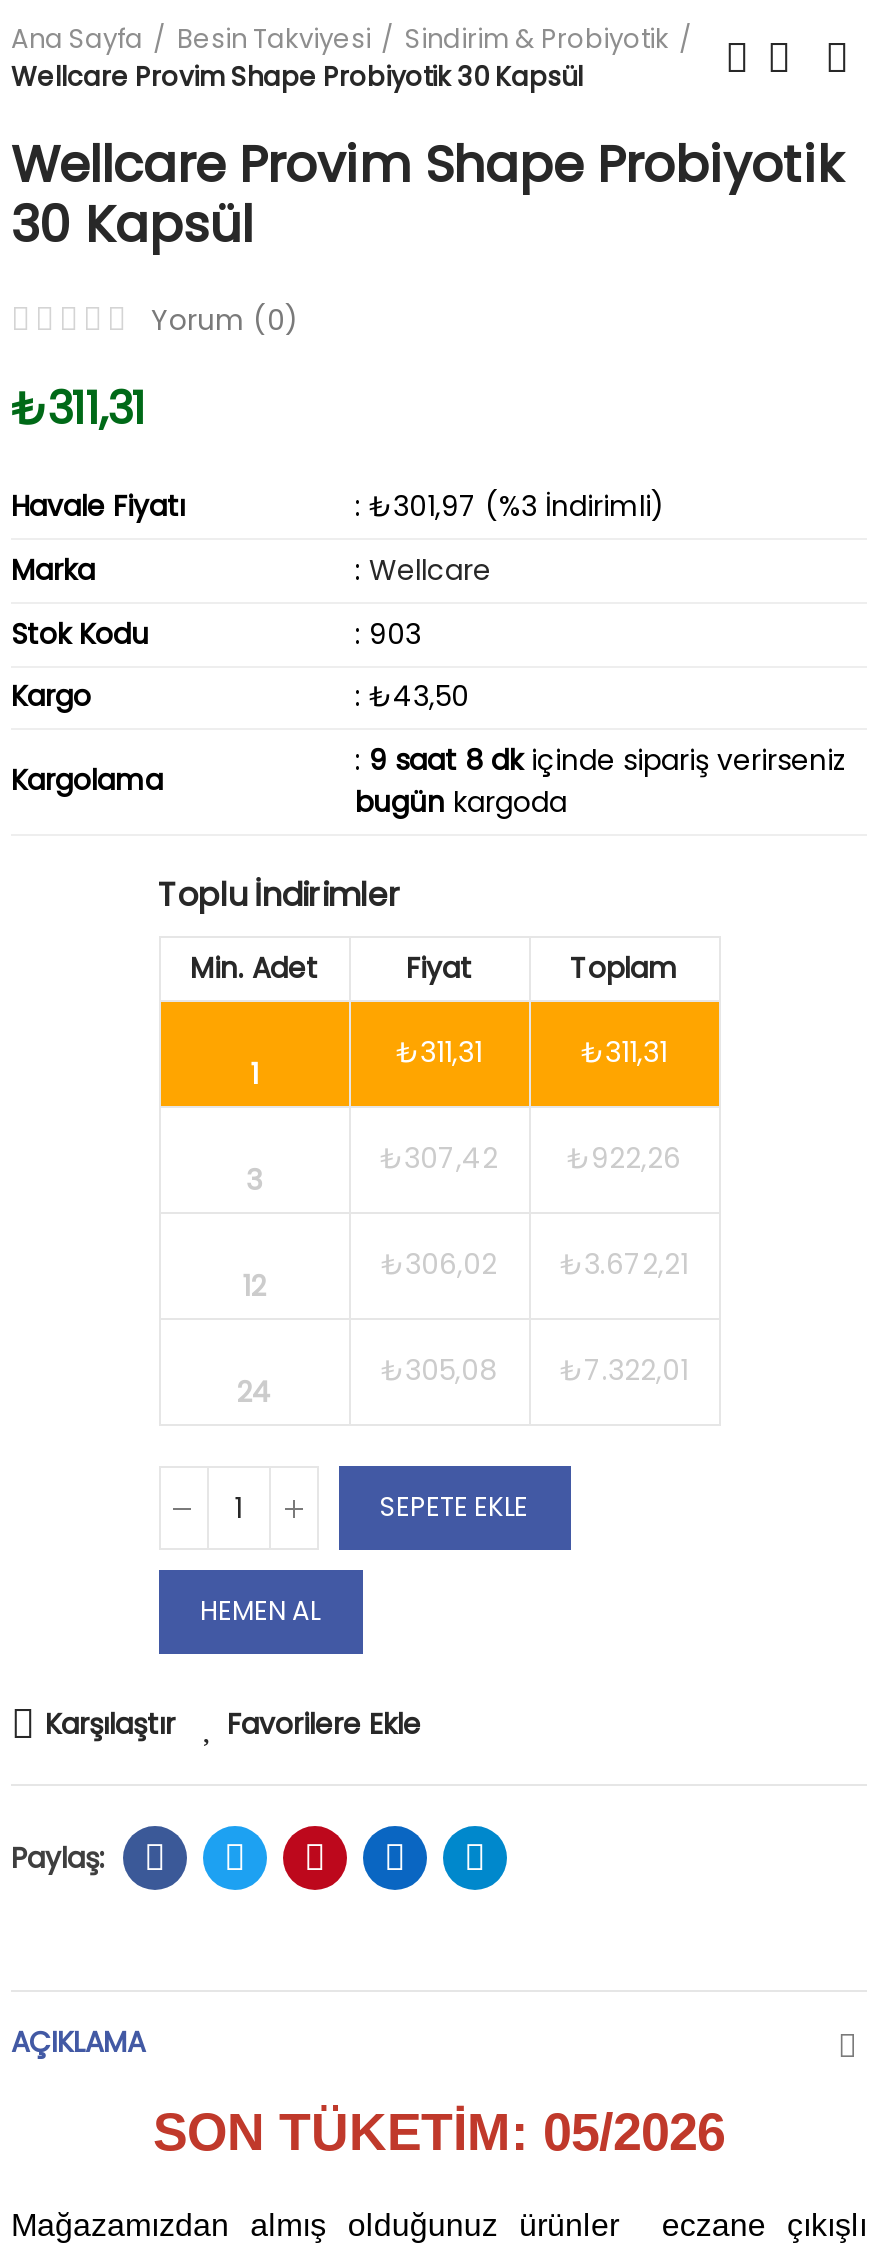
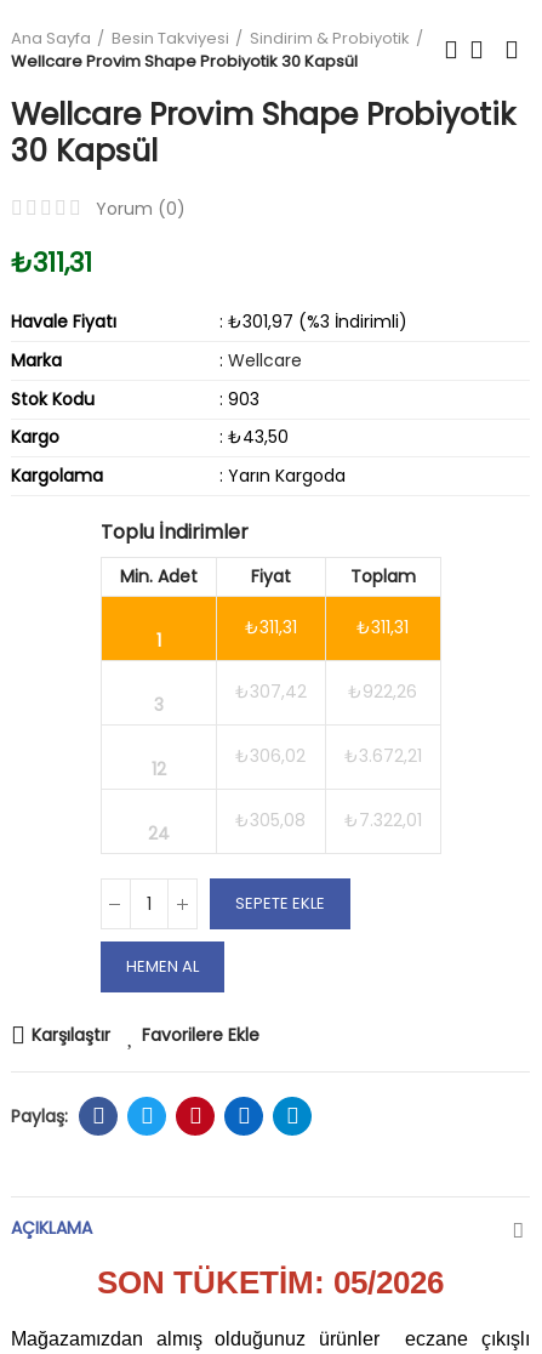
[355,740,847,822] : 9 saat 8 dk içinde sipariş verirseniz | bugün kargoda -> [219,463,346,488] : Yarın Kargoda

